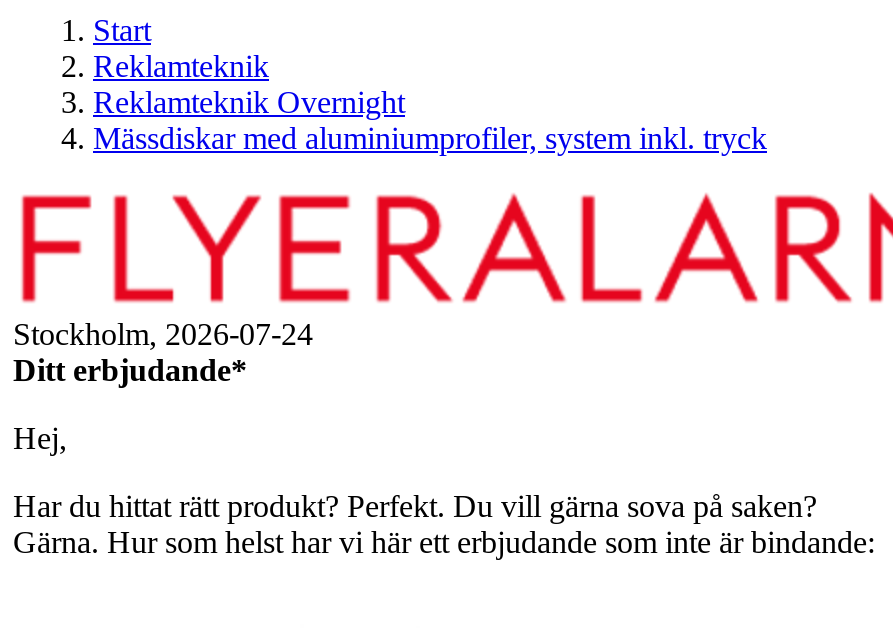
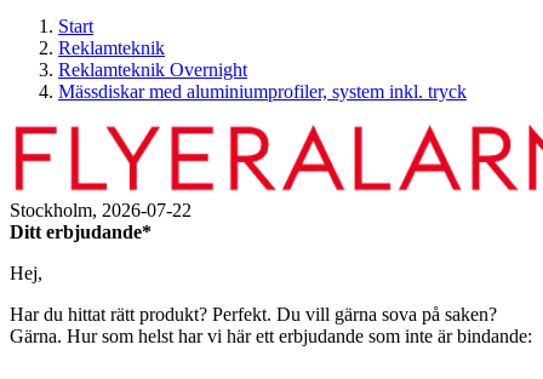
[13,317,313,351] Stockholm, 2026-07-24 -> [10,200,192,220] Stockholm, 2026-07-22

